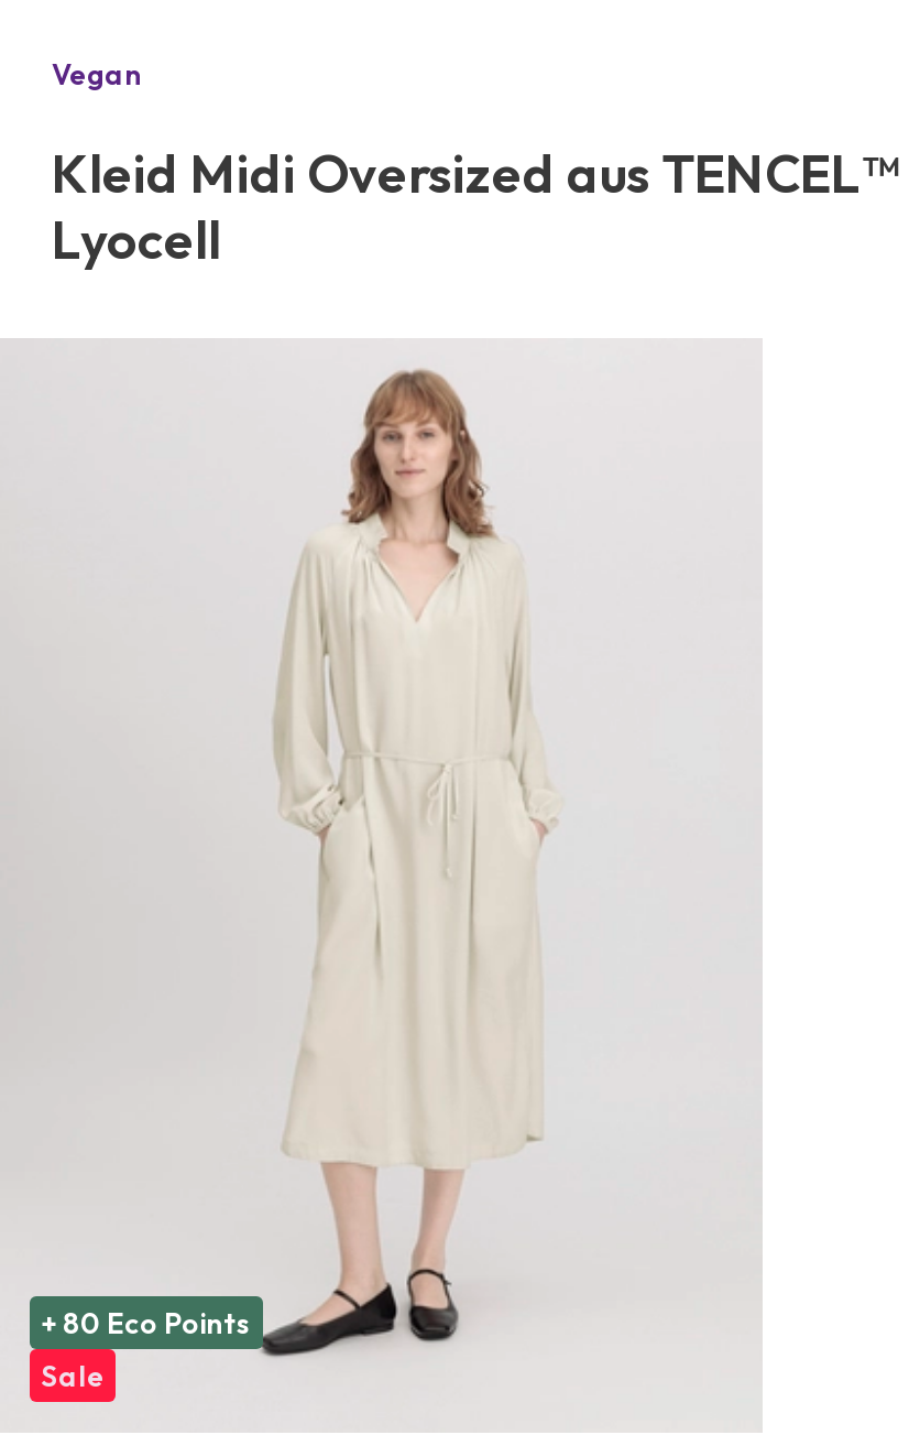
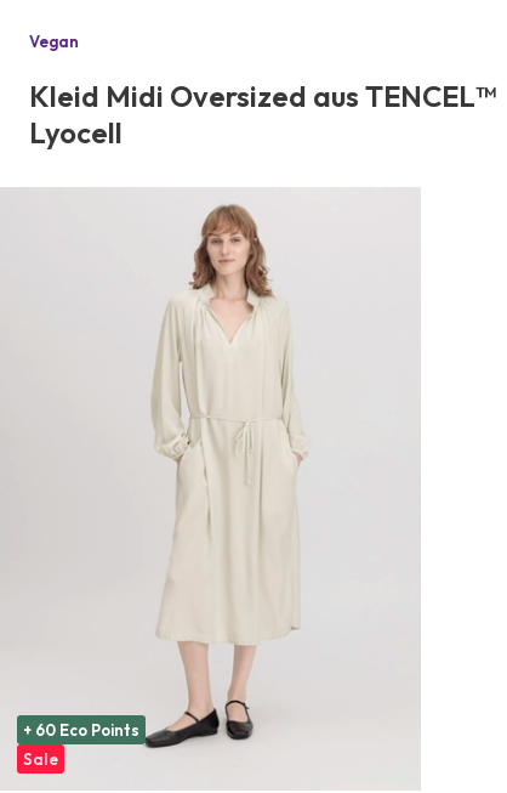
[41,1305,252,1341] + 80 Eco Points -> [23,720,139,740] + 60 Eco Points

